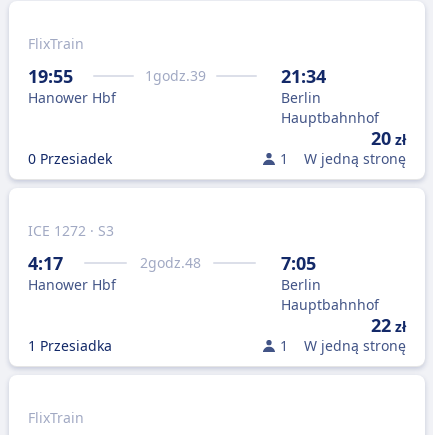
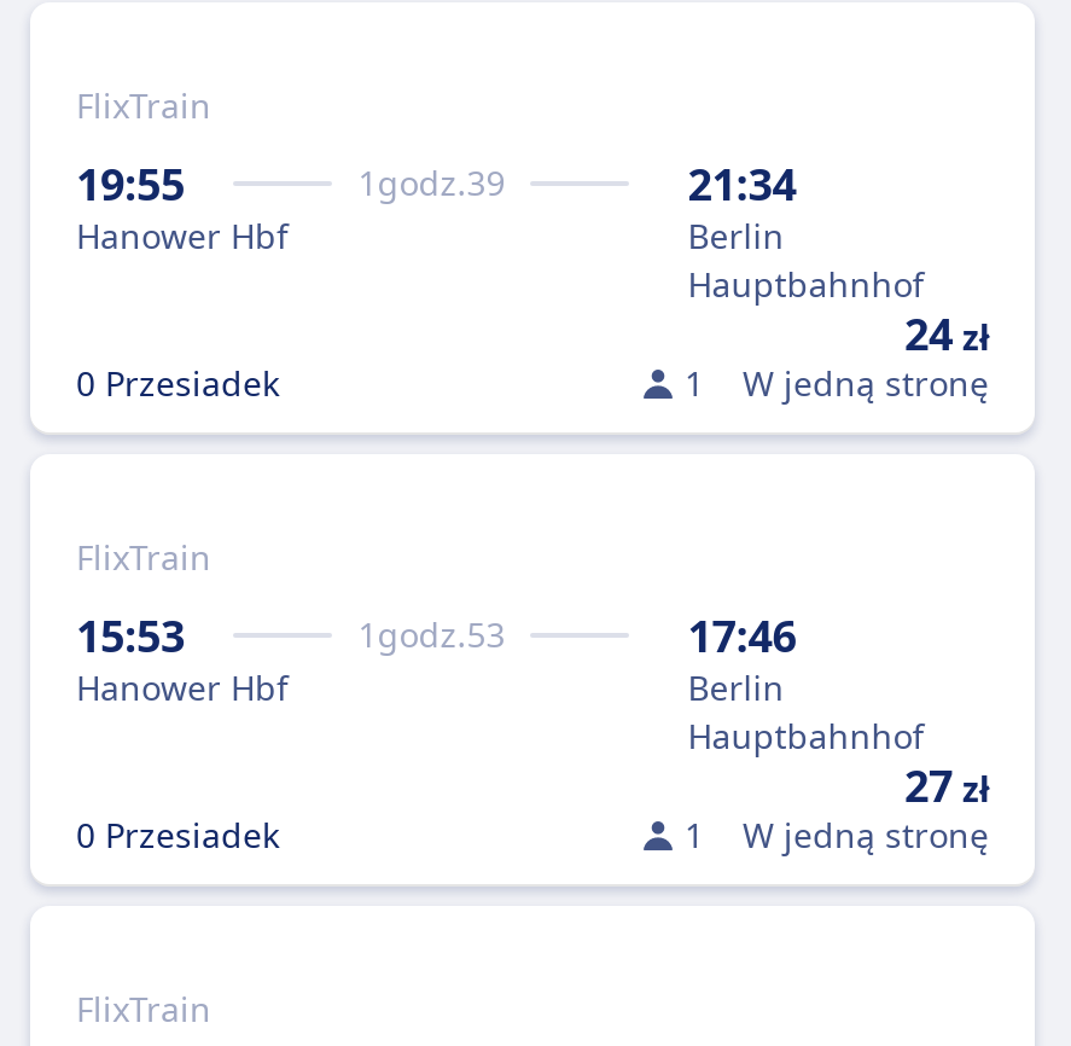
[371,126,406,150] 20 zł -> [904,304,989,362] 24 zł
[28,221,114,240] ICE 1272 · S3 -> [76,534,211,580] FlixTrain
[28,251,201,275] 4:17 | 2 godz.48 -> [76,606,505,664] 15:53 | 1 godz.53
[281,251,316,275] 7:05 -> [688,606,796,664] 17:46
[371,313,406,337] 22 zł -> [904,756,989,814] 27 zł
[28,336,112,355] 1 Przesiadka -> [76,812,279,858] 0 Przesiadek

